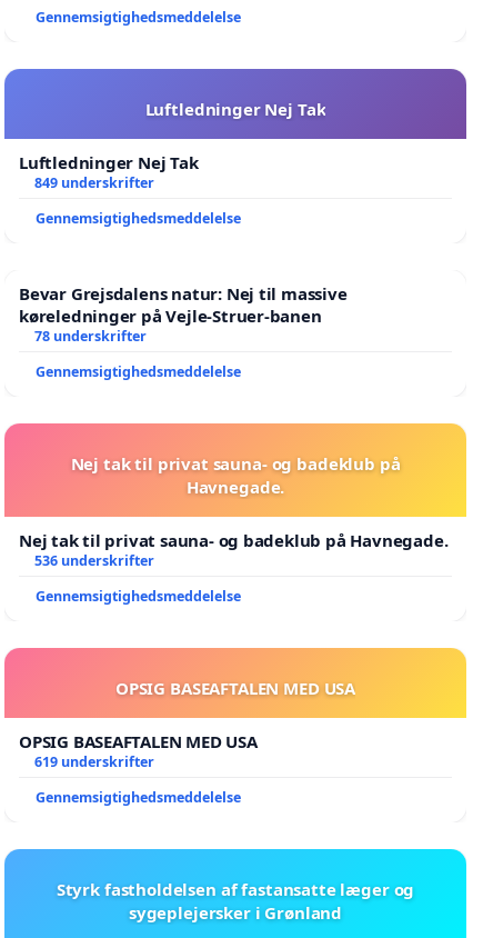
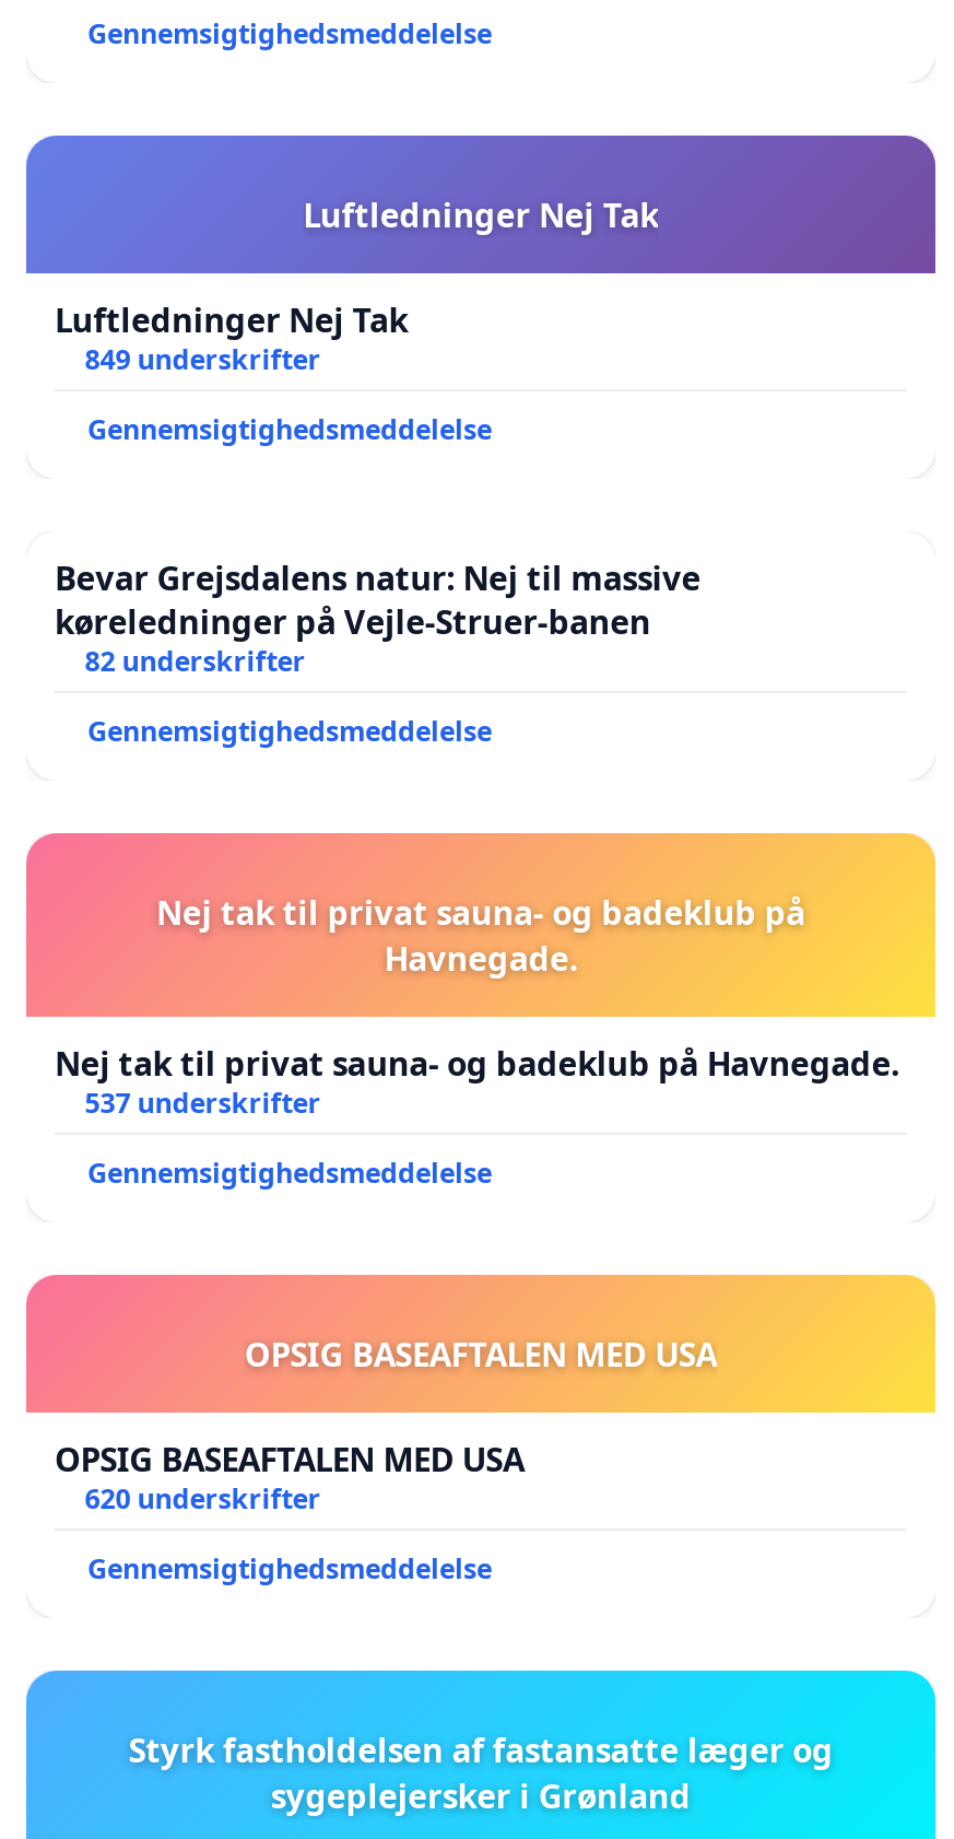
[34,327,146,345] 78 underskrifter -> [85,642,306,680] 82 underskrifter
[34,551,154,570] 536 underskrifter -> [85,1084,321,1121] 537 underskrifter
[34,752,154,771] 619 underskrifter -> [85,1480,321,1517] 620 underskrifter

